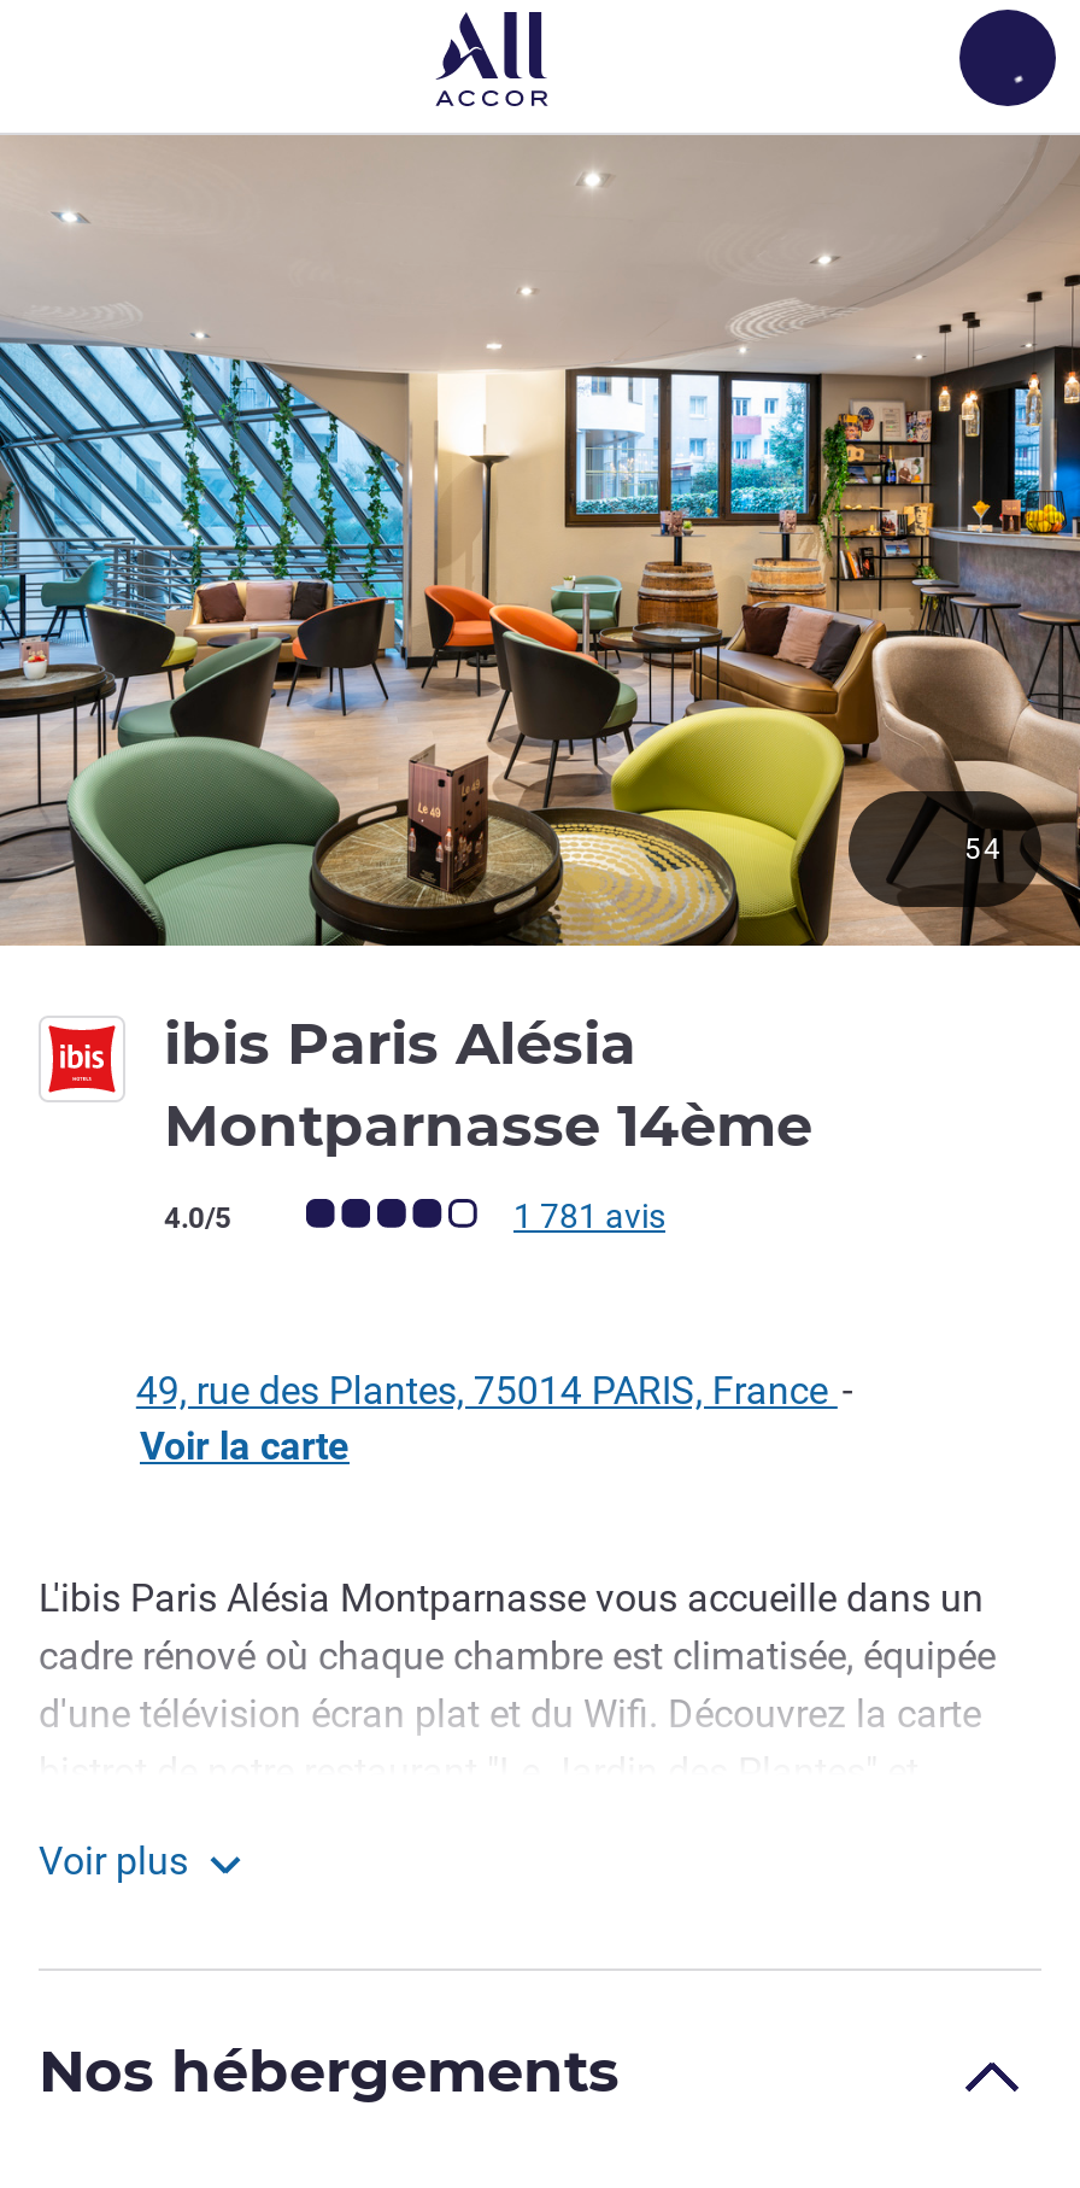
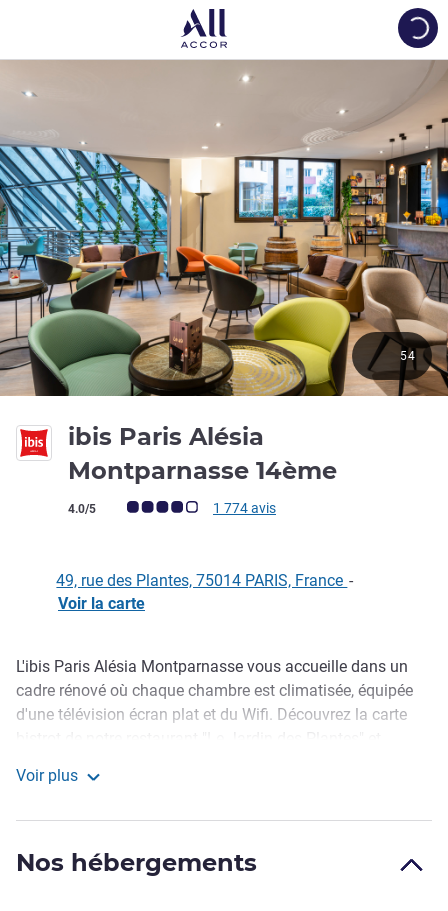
[513,1197,665,1236] 1 781 avis -> [213,500,276,516] 1 774 avis

